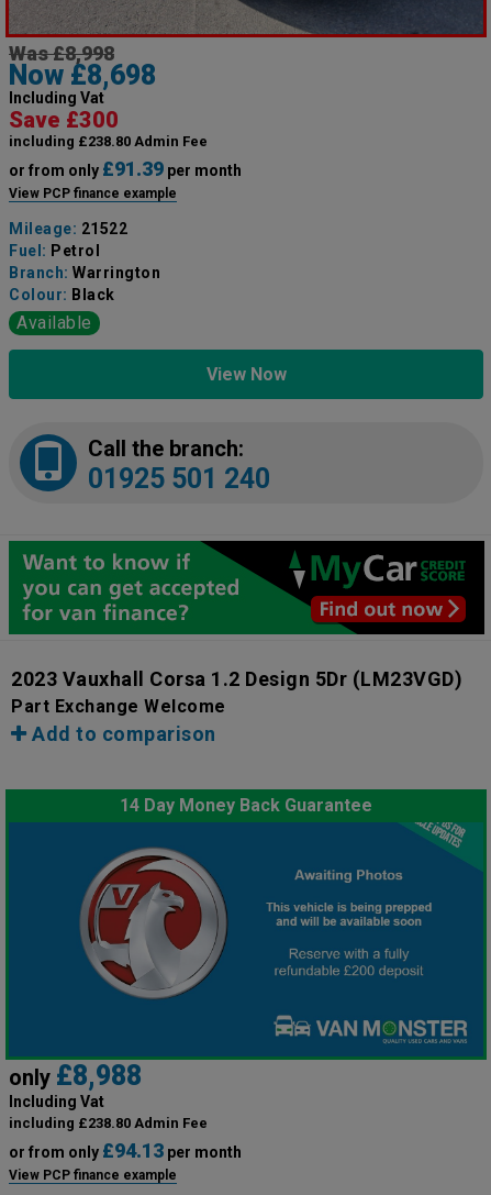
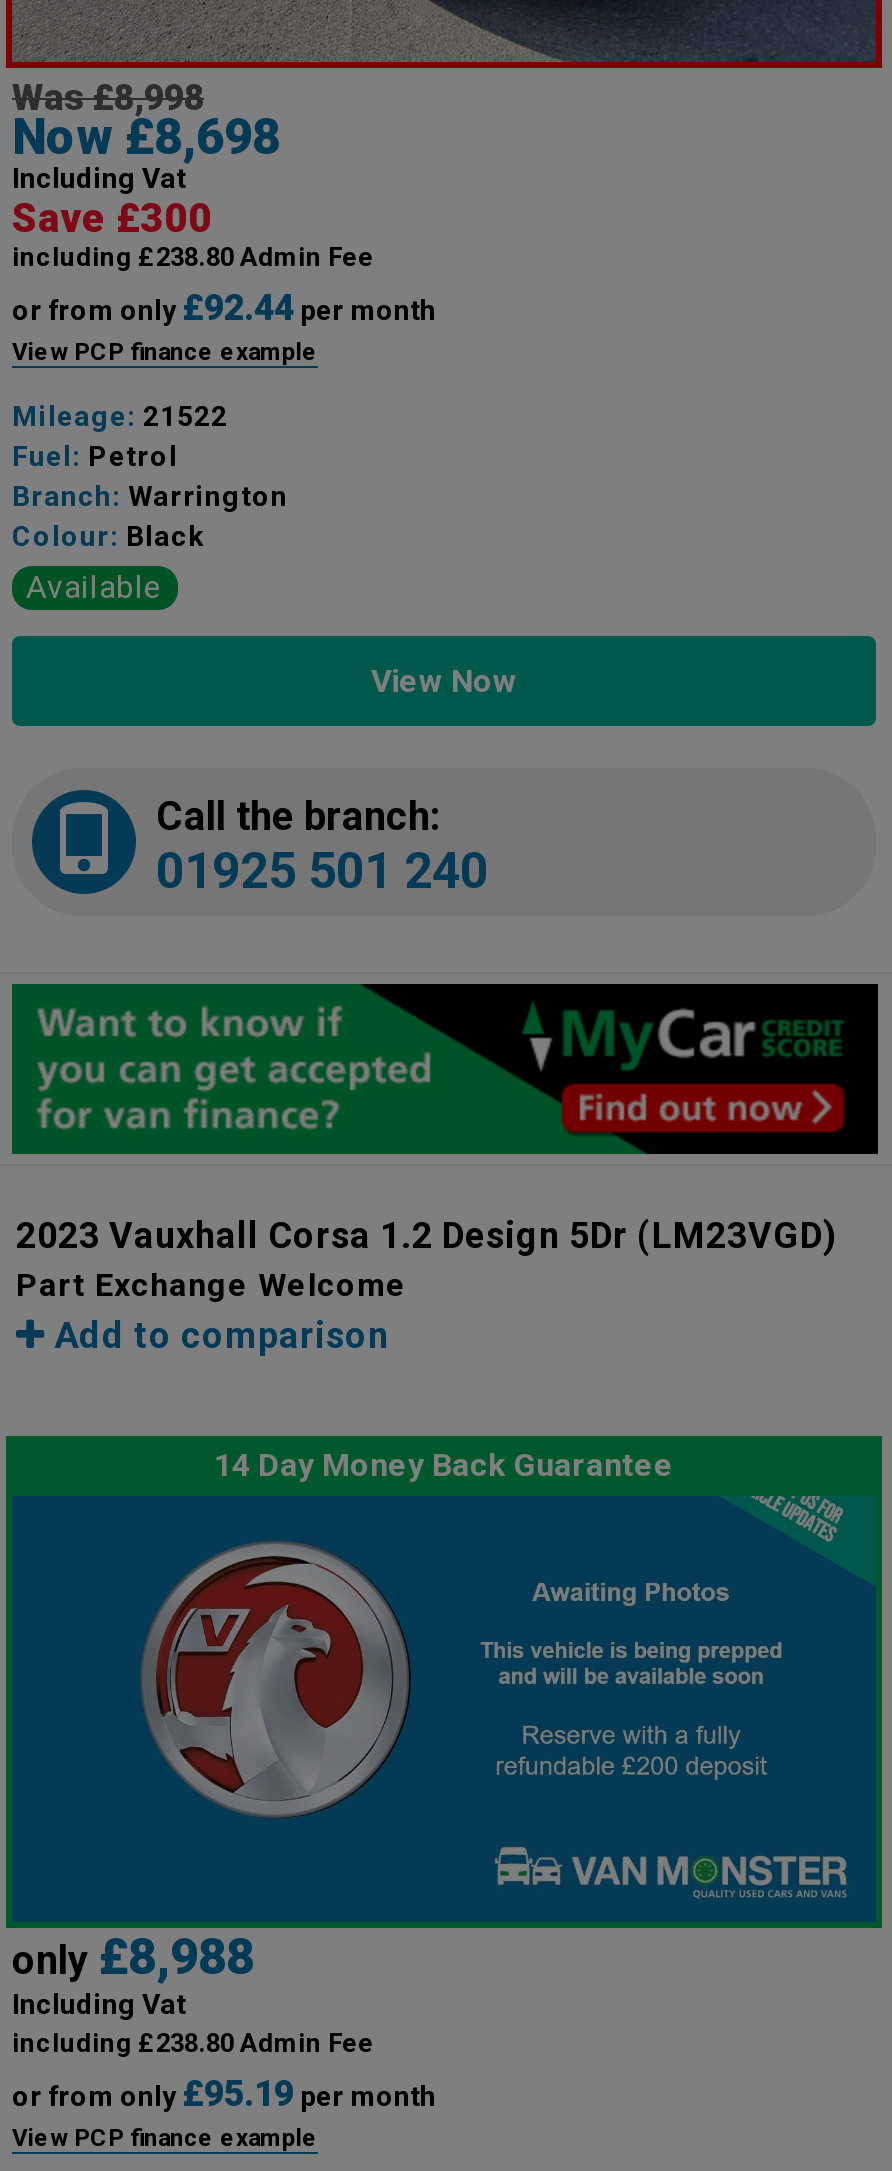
[9,157,242,180] or from only £91.39 per month -> [12,286,436,328] or from only £92.44 per month
[9,1139,242,1162] or from only £94.13 per month -> [12,2072,436,2114] or from only £95.19 per month

